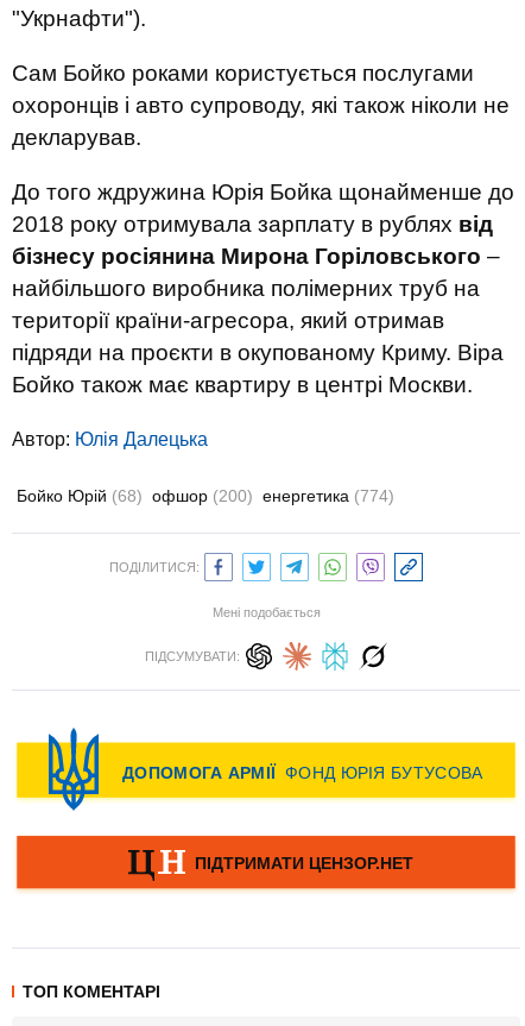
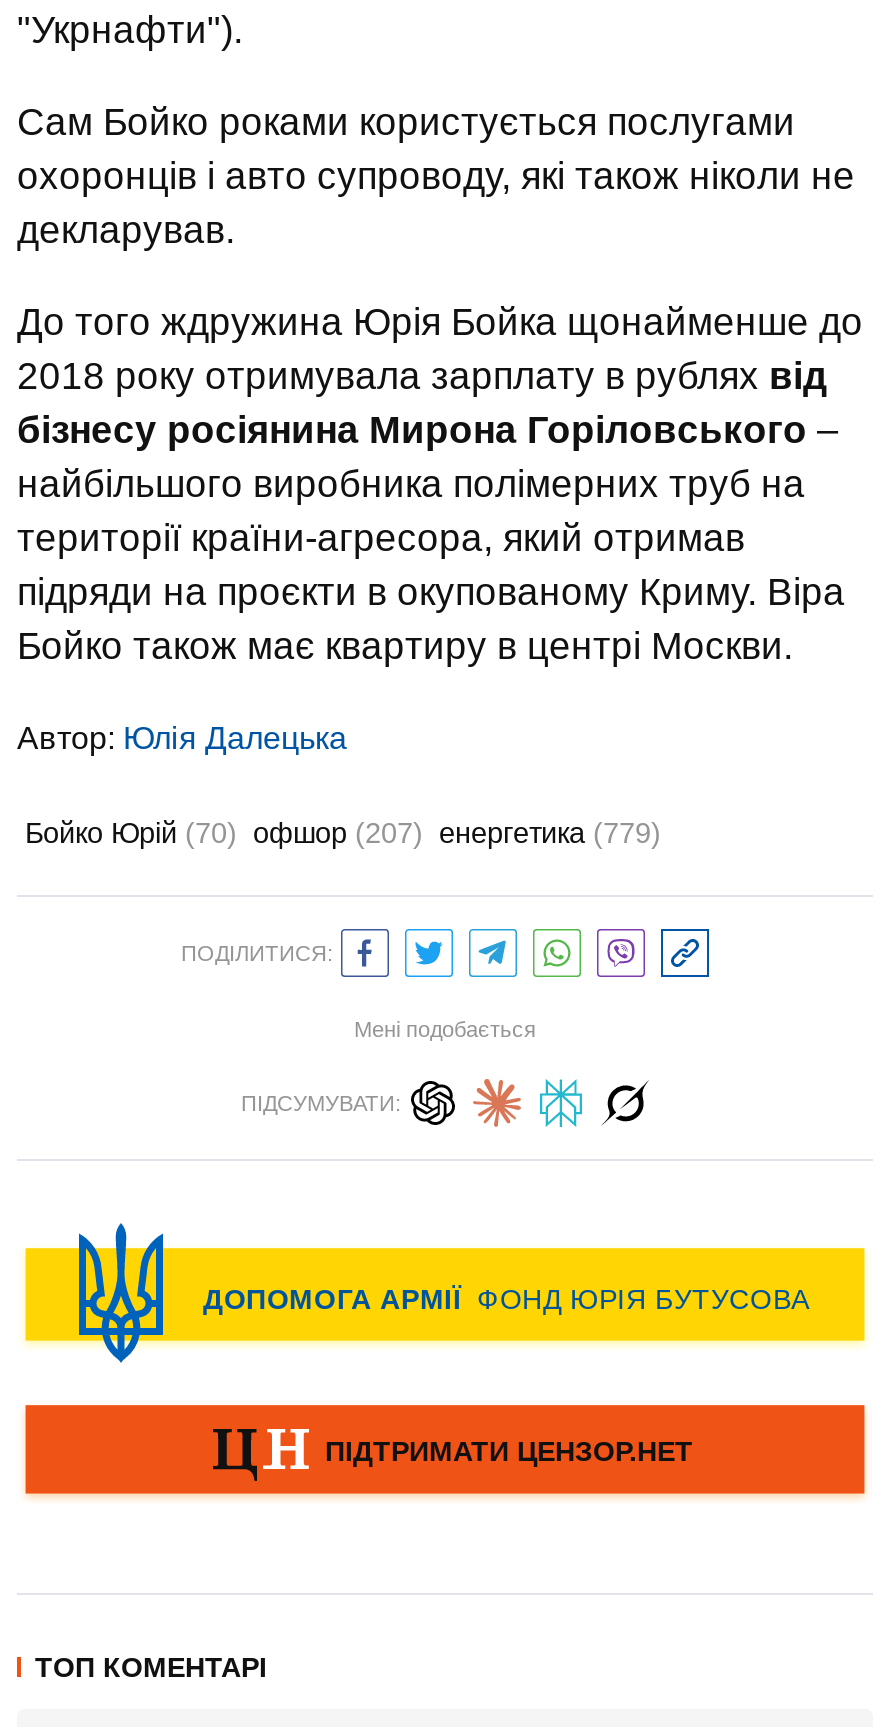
[17,486,394,505] Бойко Юрій (68) офшор (200) енергетика (774) -> [25,817,661,849] Бойко Юрій (70) офшор (207) енергетика (779)

